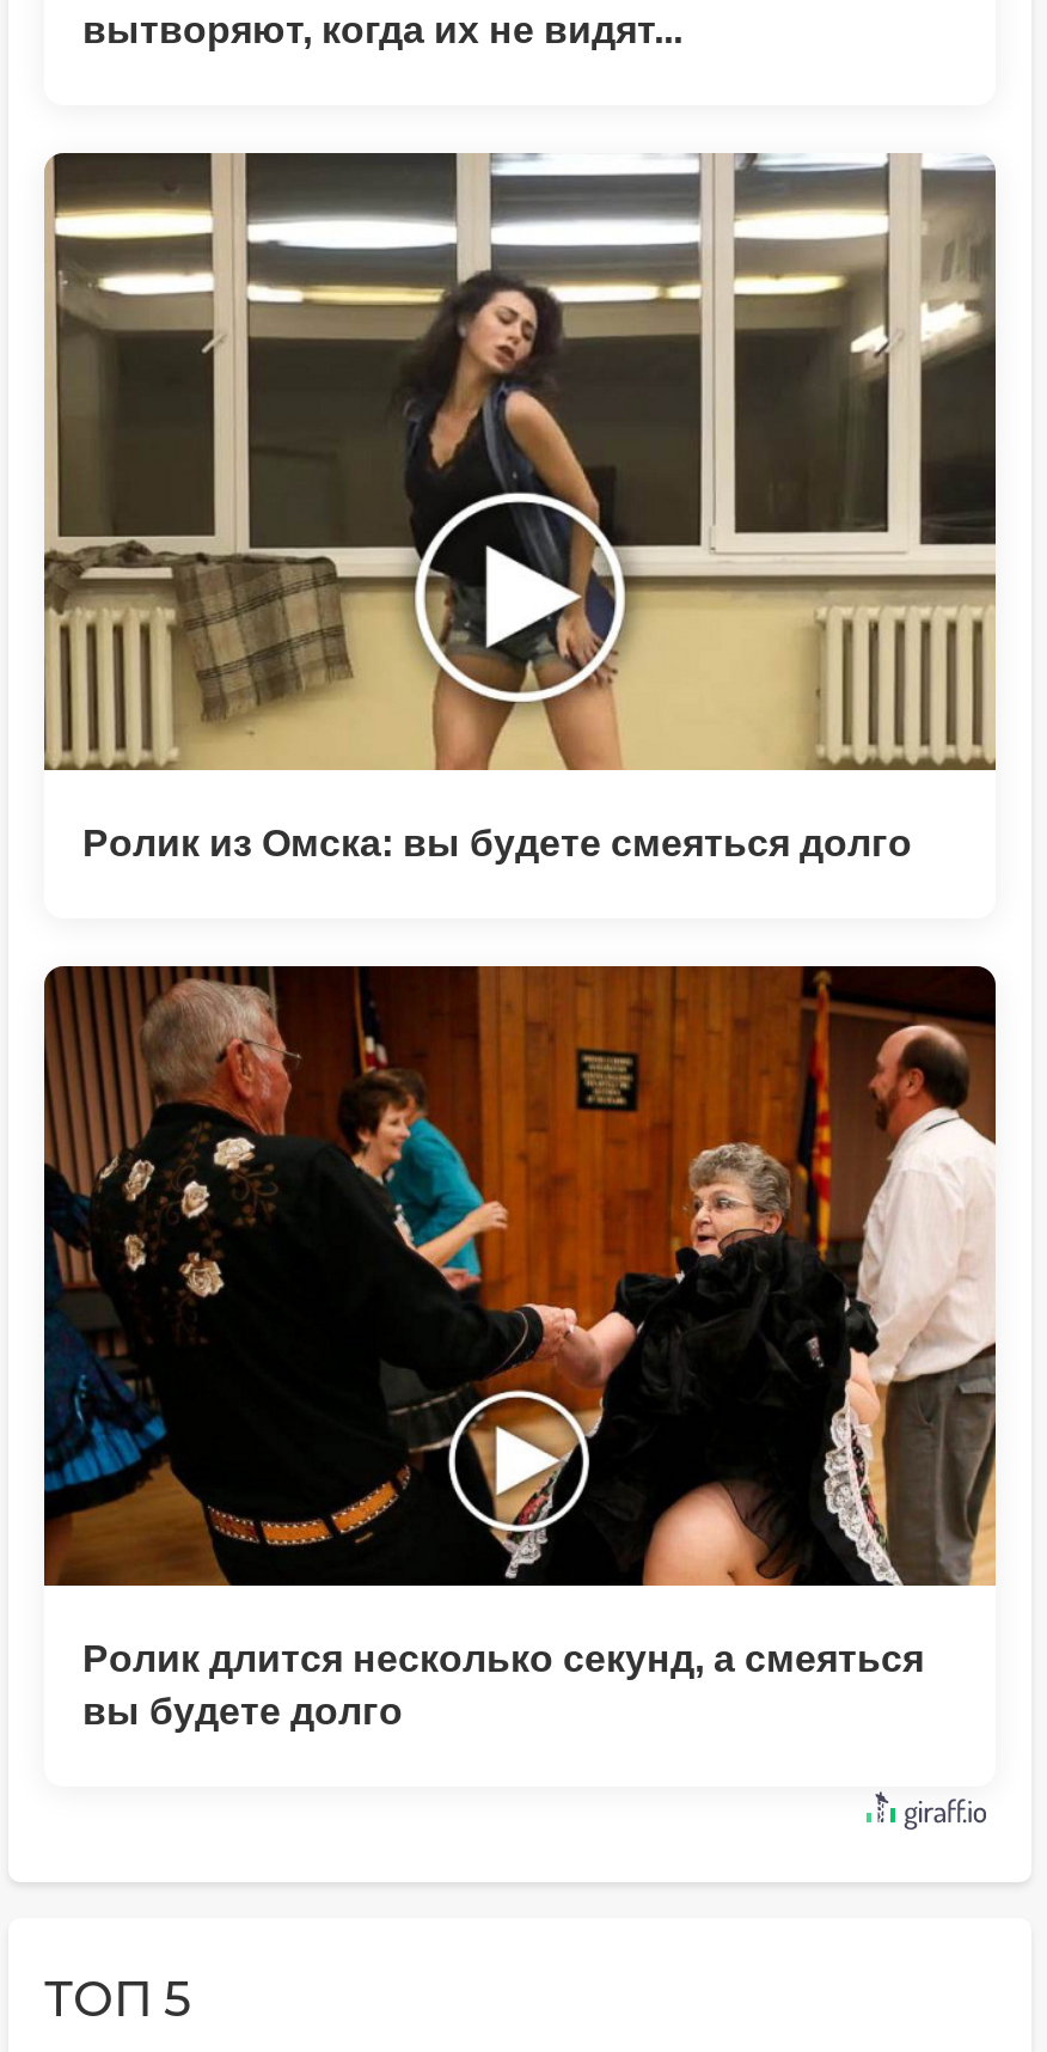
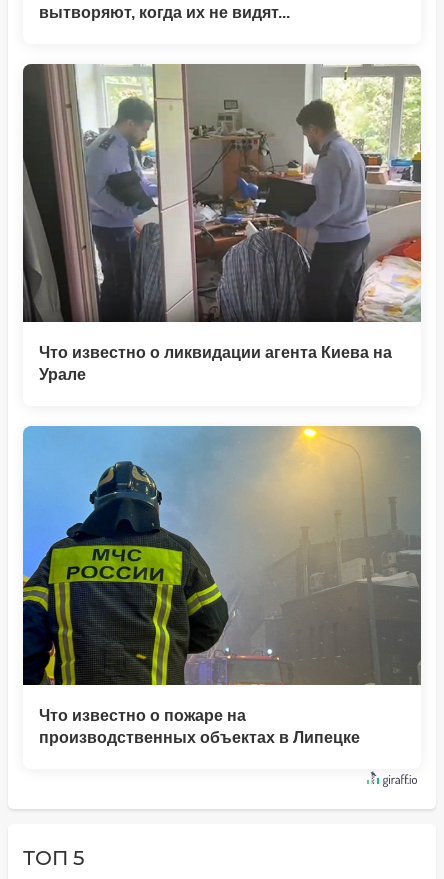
[42,151,996,865] [image] | Ролик из Омска: вы будете смеяться долго -> [22,63,421,383] [image] | Что известно о ликвидации агента Киева на | Урале
[42,964,998,1732] [image] | Ролик длится несколько секунд, а смеяться | вы будете долго -> [22,425,422,746] [image] | Что известно о пожаре на | производственных объектах в Липецке

